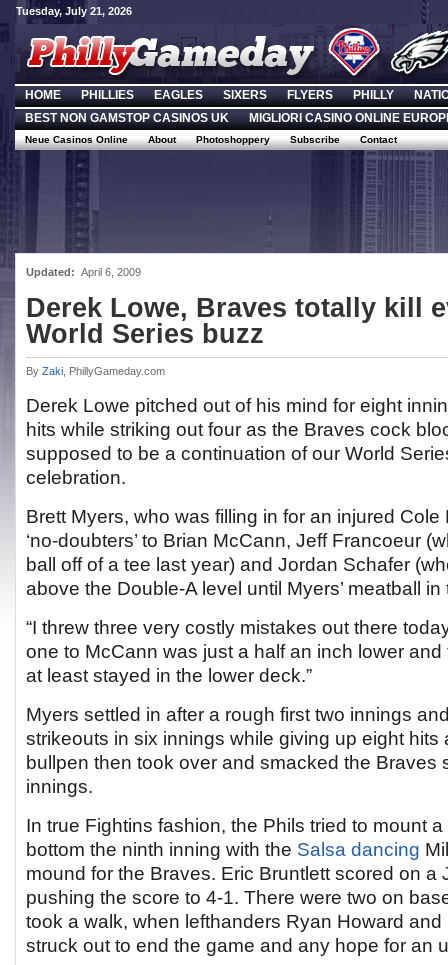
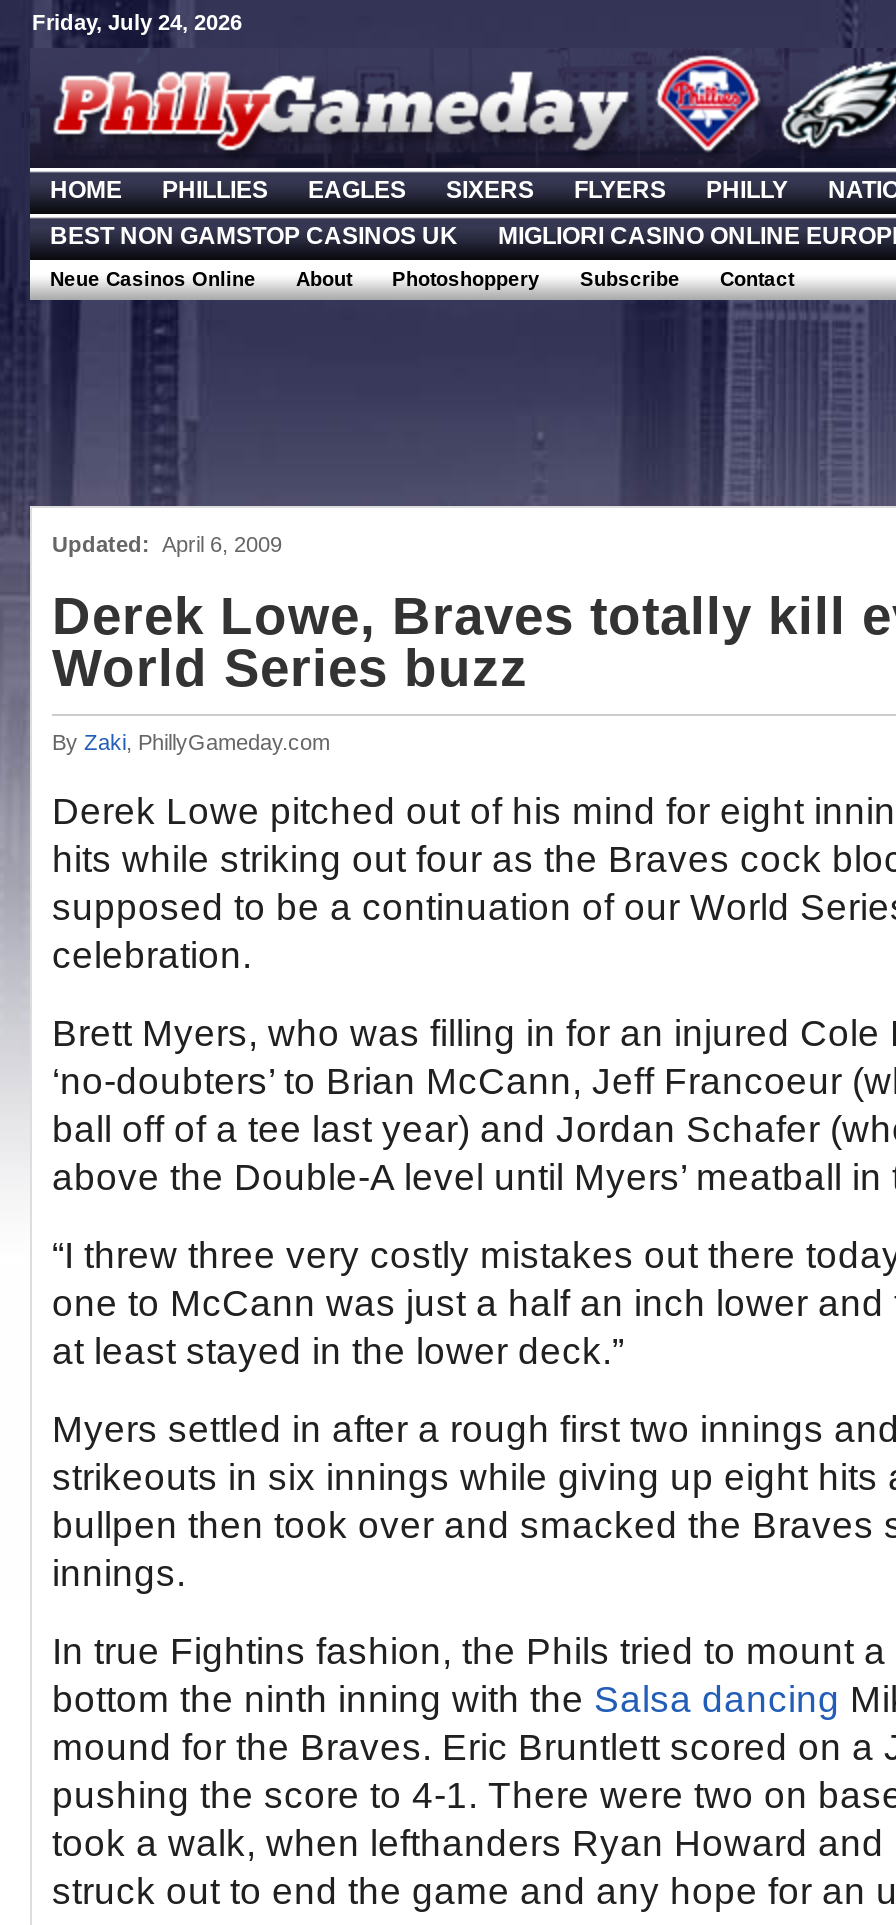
[16,5,132,17] Tuesday, July 21, 2026 -> [32,10,242,34] Friday, July 24, 2026

